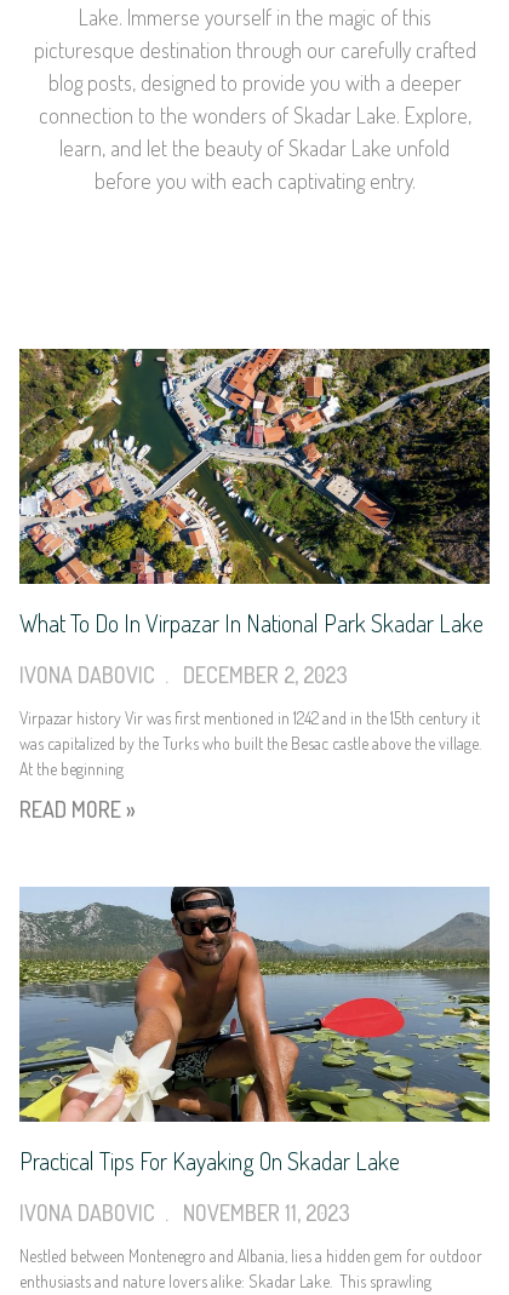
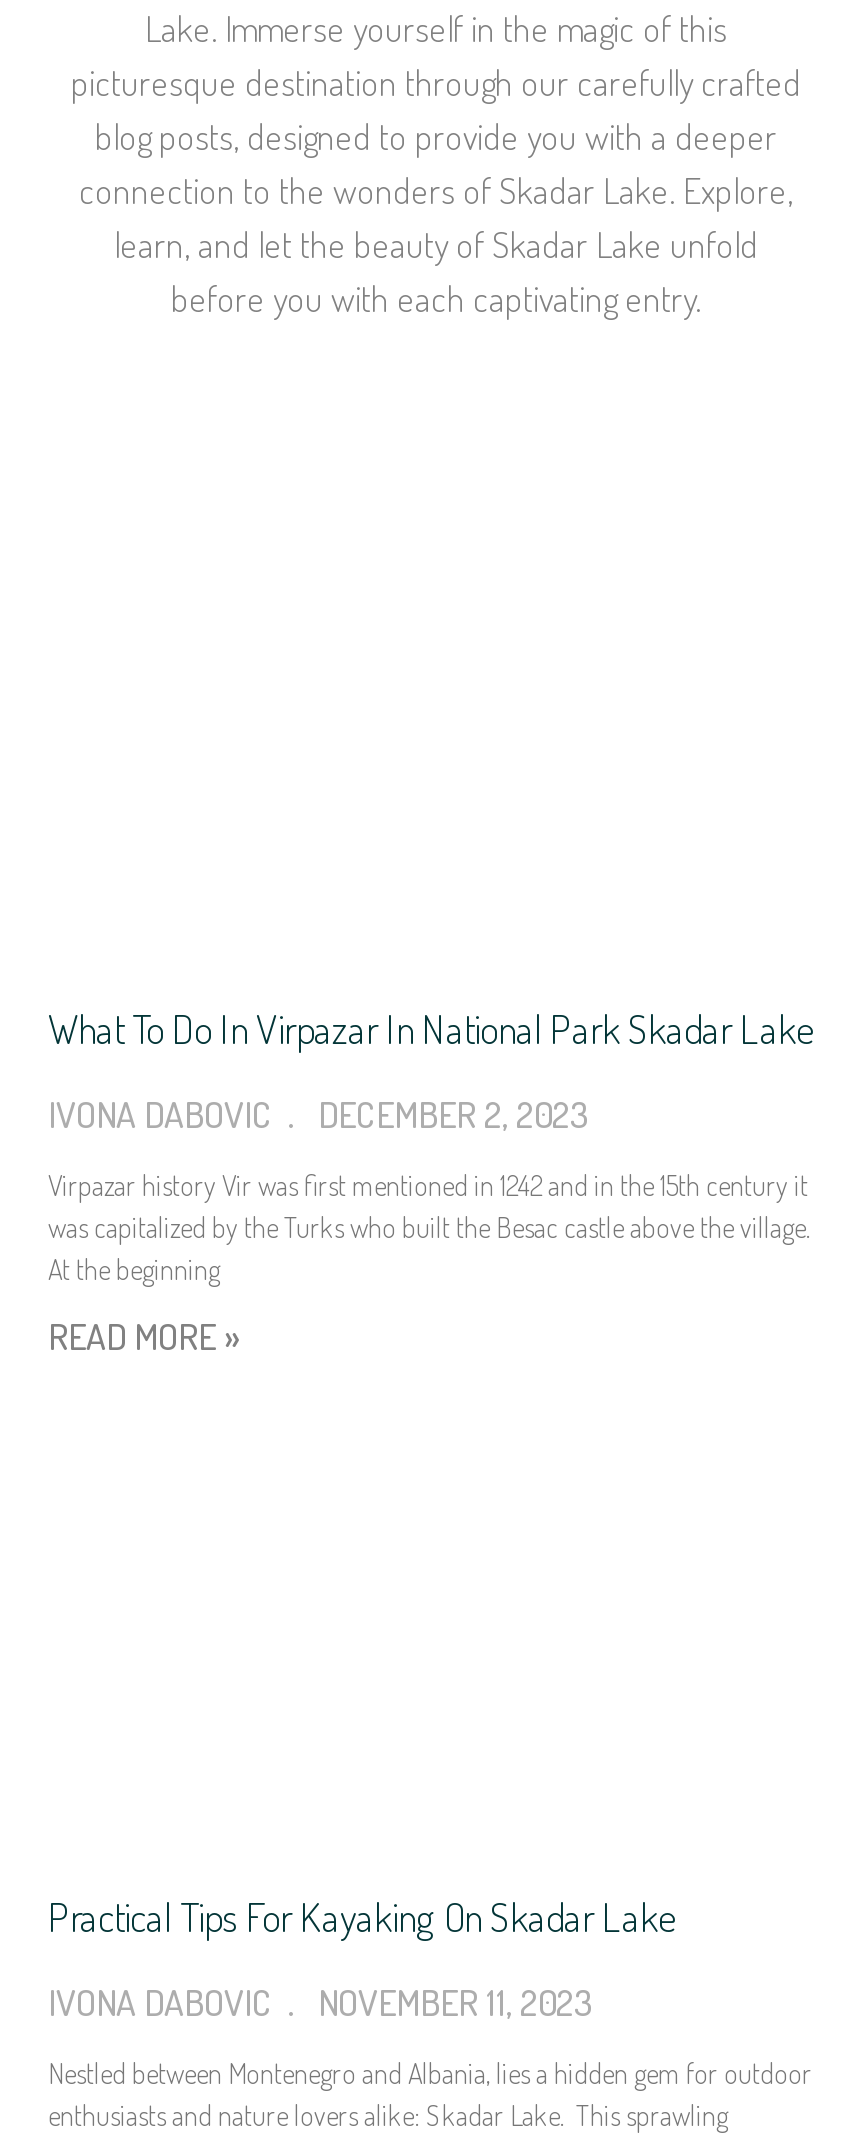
[18,348,491,585] [image] -> none
[18,886,491,1123] [image] -> none

